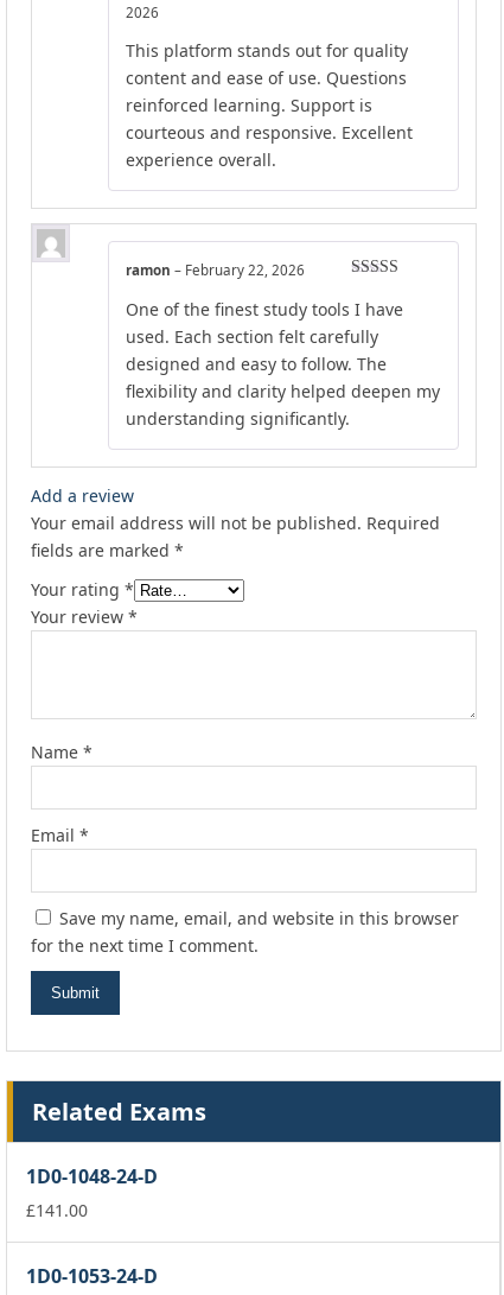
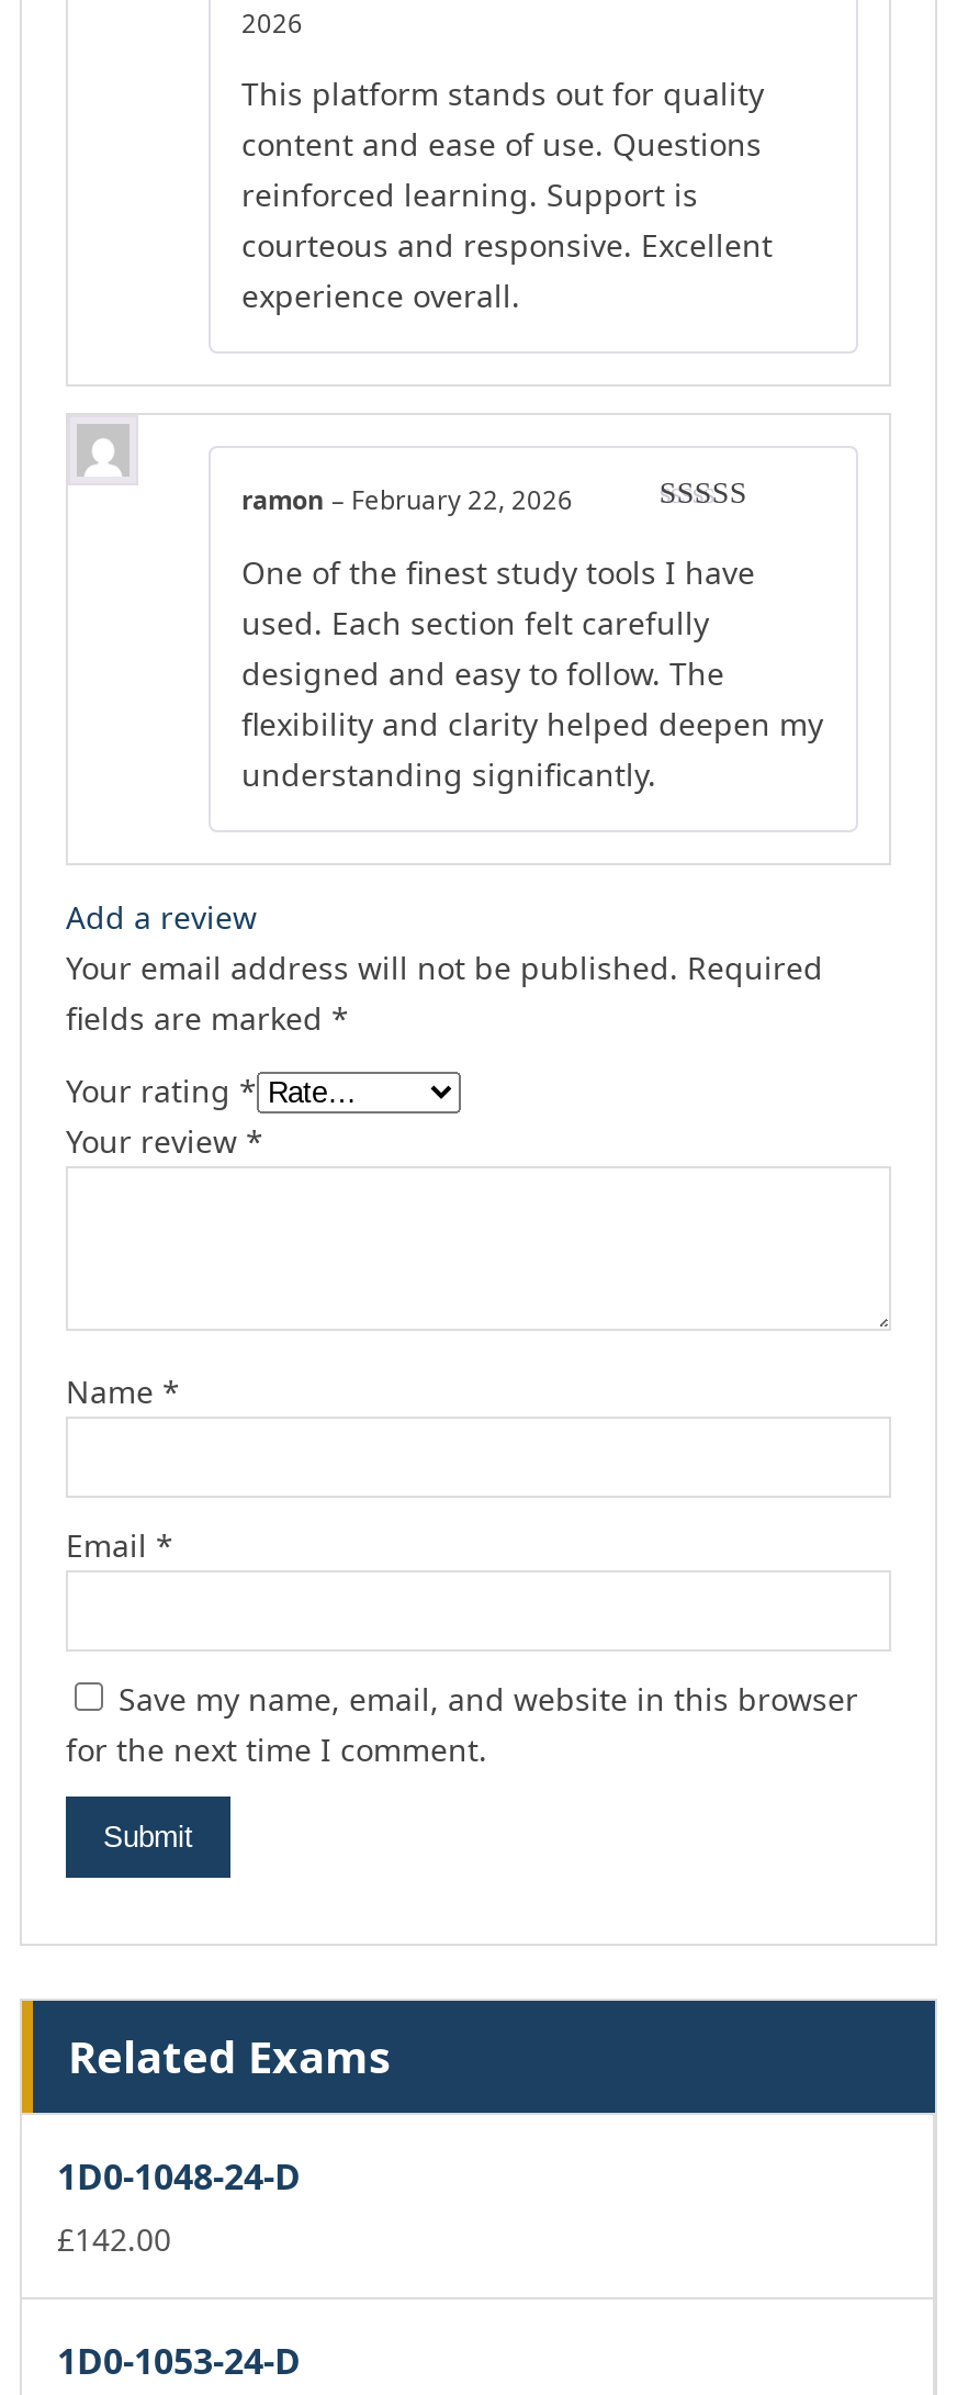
[26,1199,88,1222] £141.00 -> [57,2218,171,2260] £142.00

